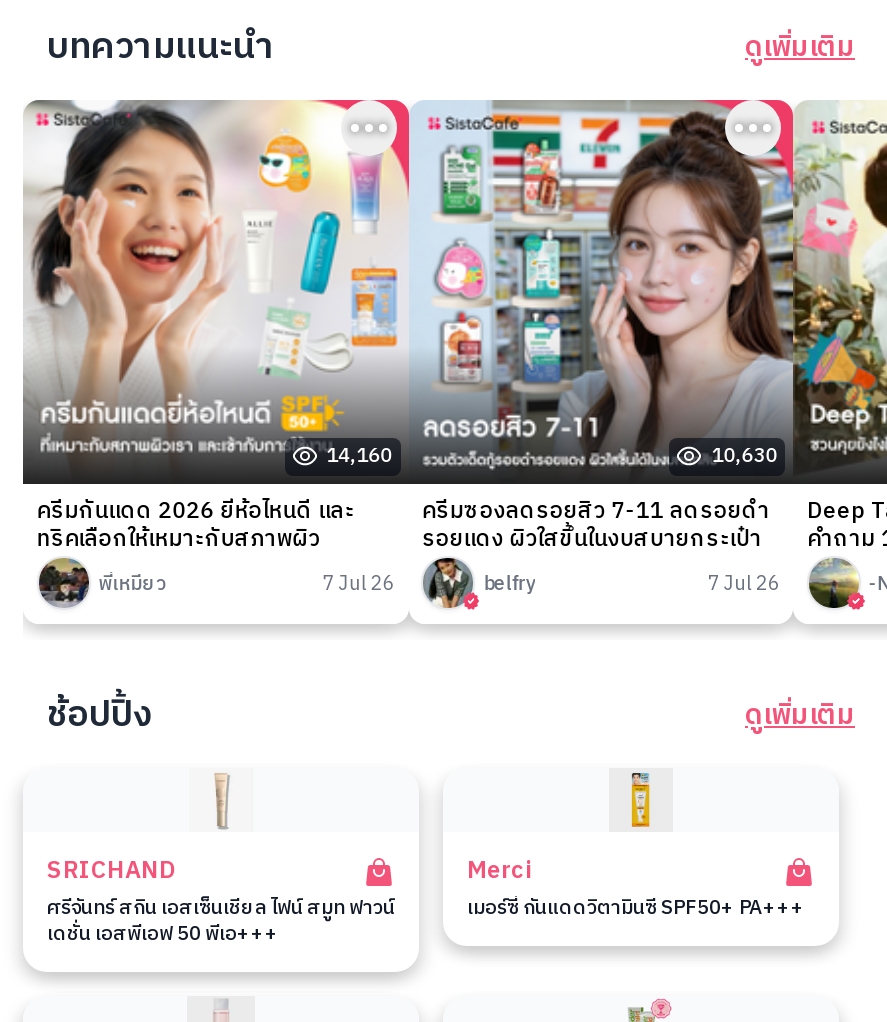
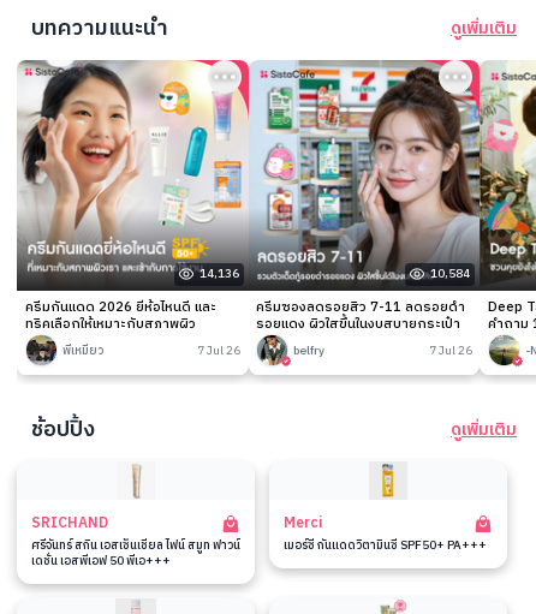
[326,441,392,473] 14,160 -> [199,265,239,284] 14,136
[711,441,777,473] 10,630 -> [430,265,470,284] 10,584

